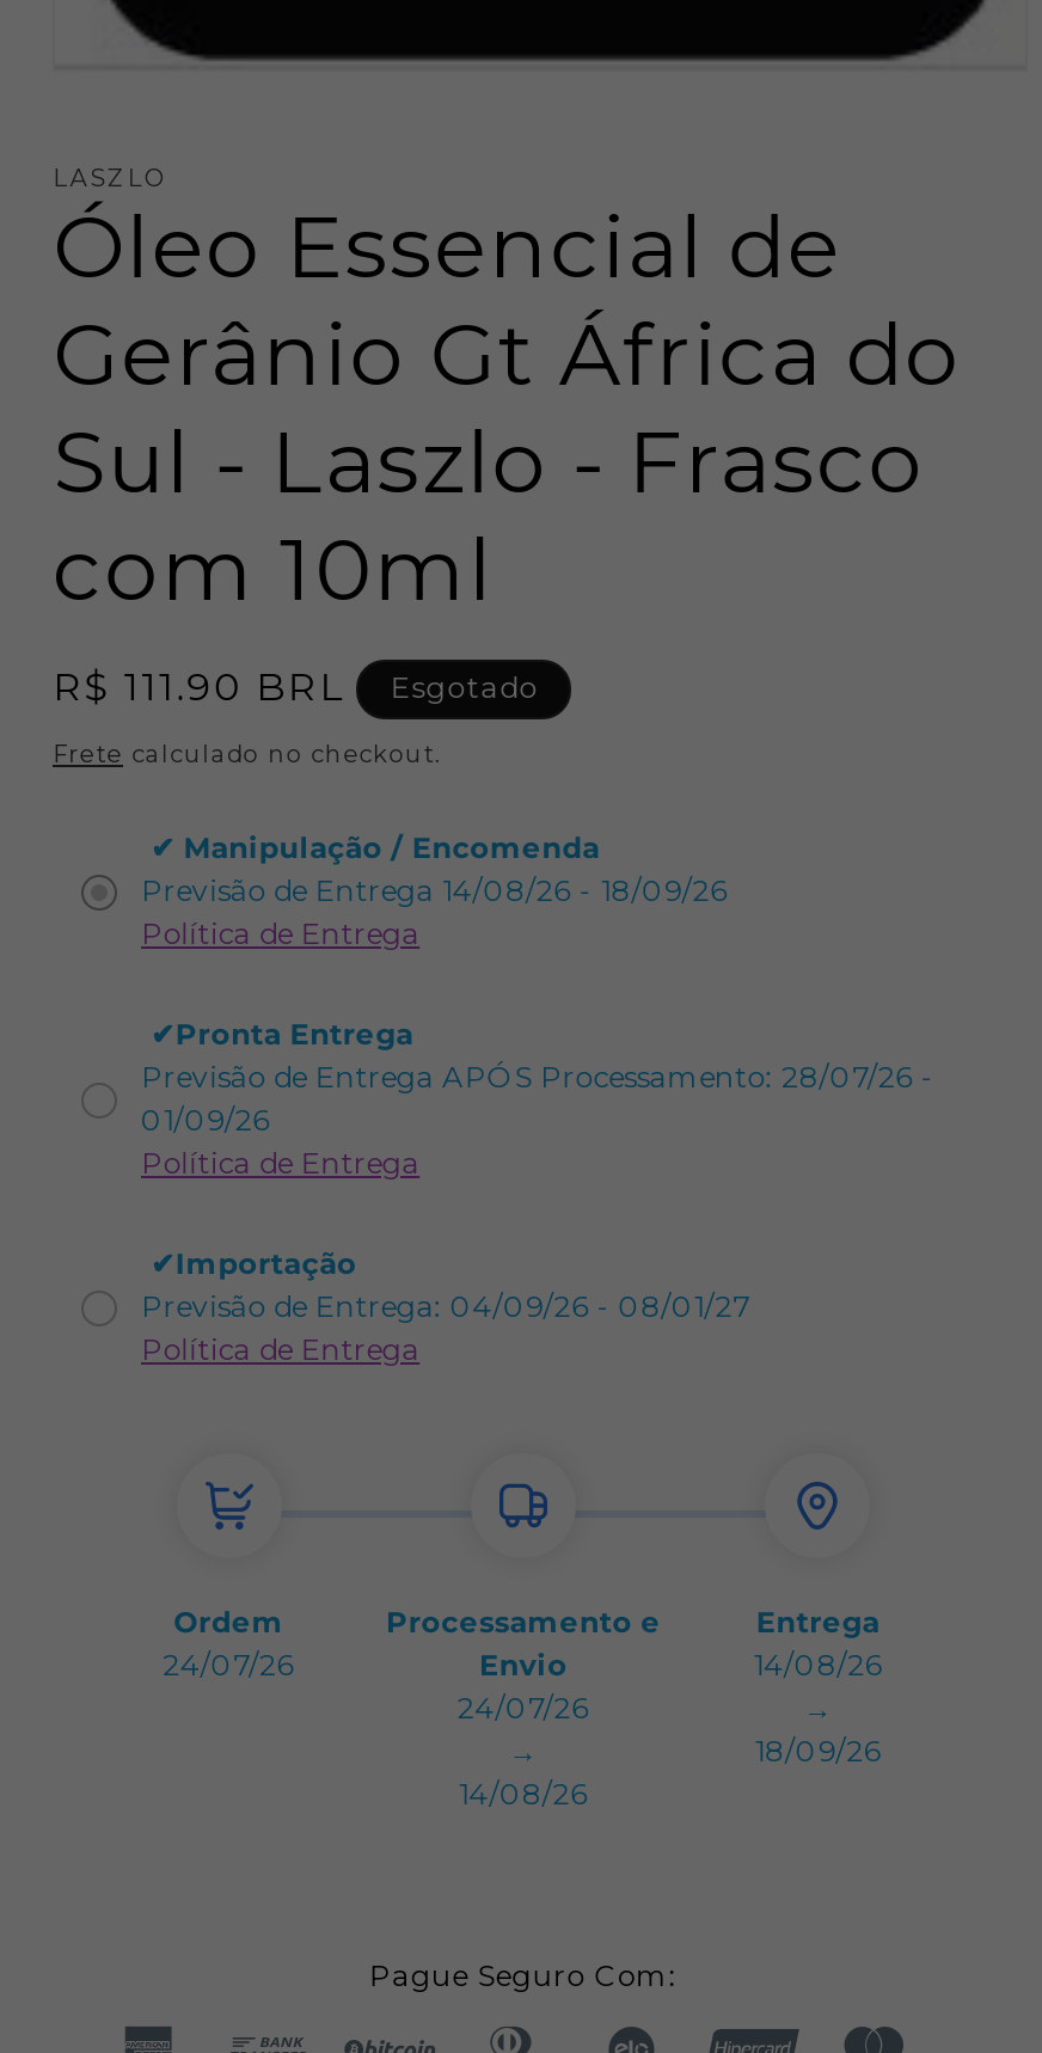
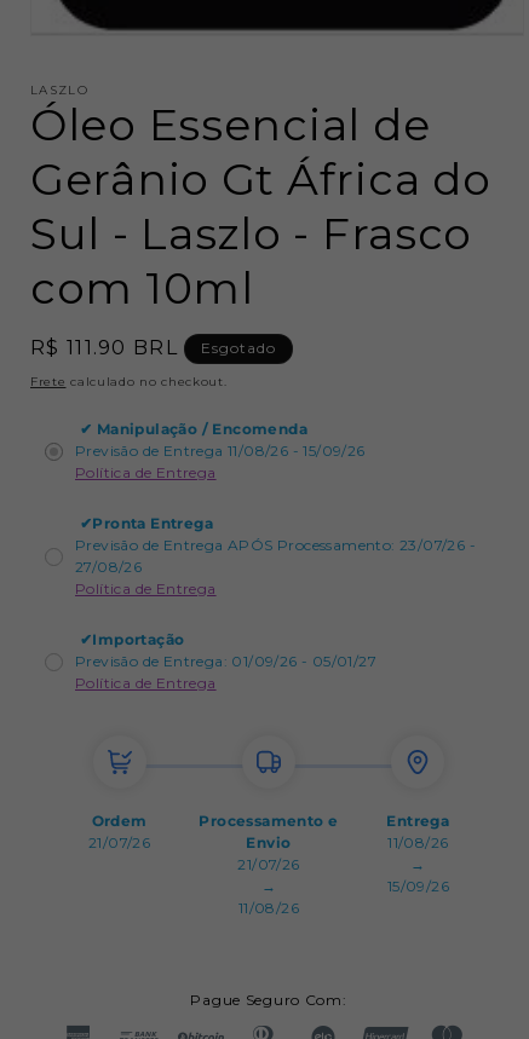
[141,873,728,909] Previsão de Entrega 14/08/26 - 18/09/26 -> [75,442,365,460] Previsão de Entrega 11/08/26 - 15/09/26
[141,1059,934,1095] Previsão de Entrega APÓS Processamento: 28/07/26 - -> [75,536,476,554] Previsão de Entrega APÓS Processamento: 23/07/26 -
[141,1103,271,1138] 01/09/26 -> [75,558,142,576] 27/08/26
[141,1289,750,1325] Previsão de Entrega: 04/09/26 - 08/01/27 -> [75,652,376,670] Previsão de Entrega: 01/09/26 - 05/01/27
[163,1647,295,1683] 24/07/26 -> [88,834,150,852] 21/07/26
[753,1647,883,1683] 14/08/26 -> [388,834,448,852] 11/08/26
[457,1690,589,1726] 24/07/26 -> [238,856,300,874] 21/07/26
[754,1733,882,1769] 18/09/26 -> [387,877,449,895] 15/09/26
[459,1776,588,1812] 14/08/26 -> [238,899,299,917] 11/08/26

